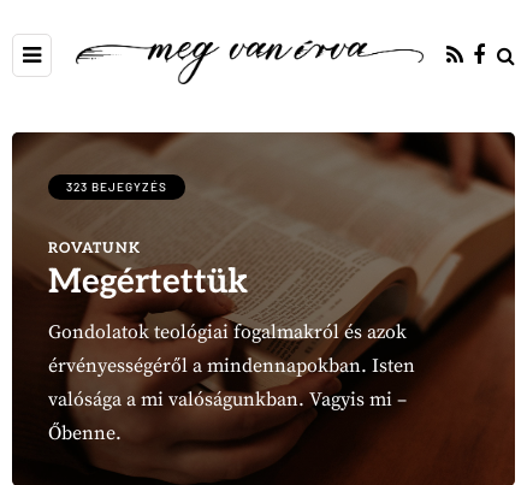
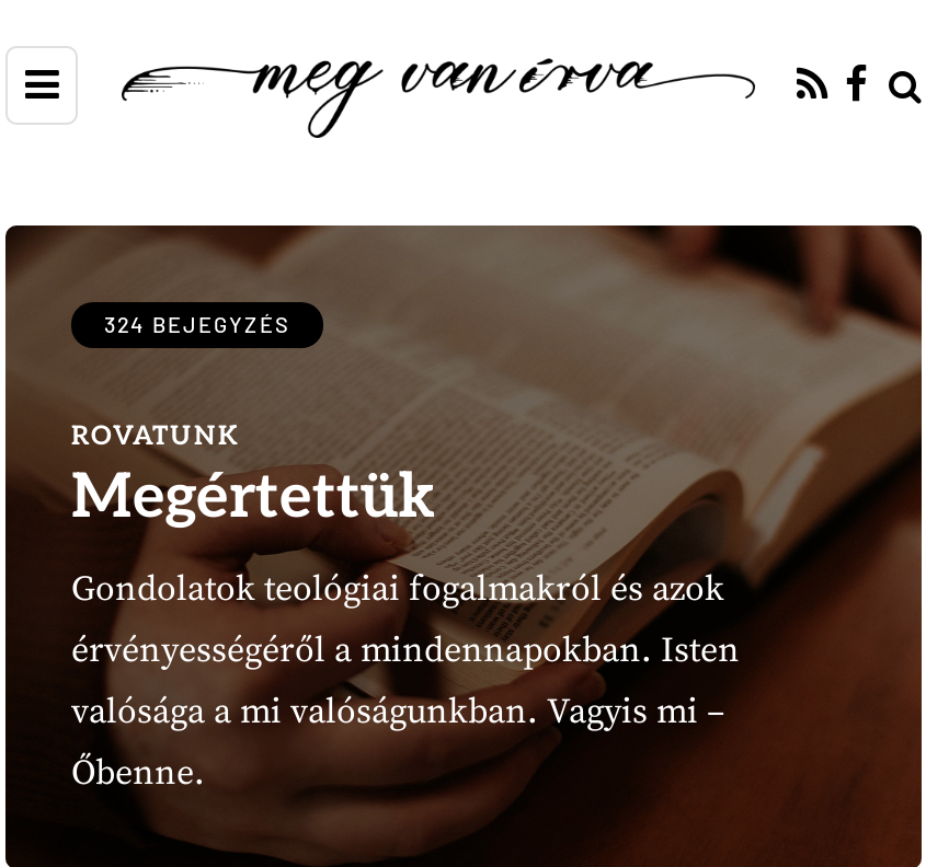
[66,179,167,194] 323 BEJEGYZÉS -> [104,311,290,337] 324 BEJEGYZÉS

